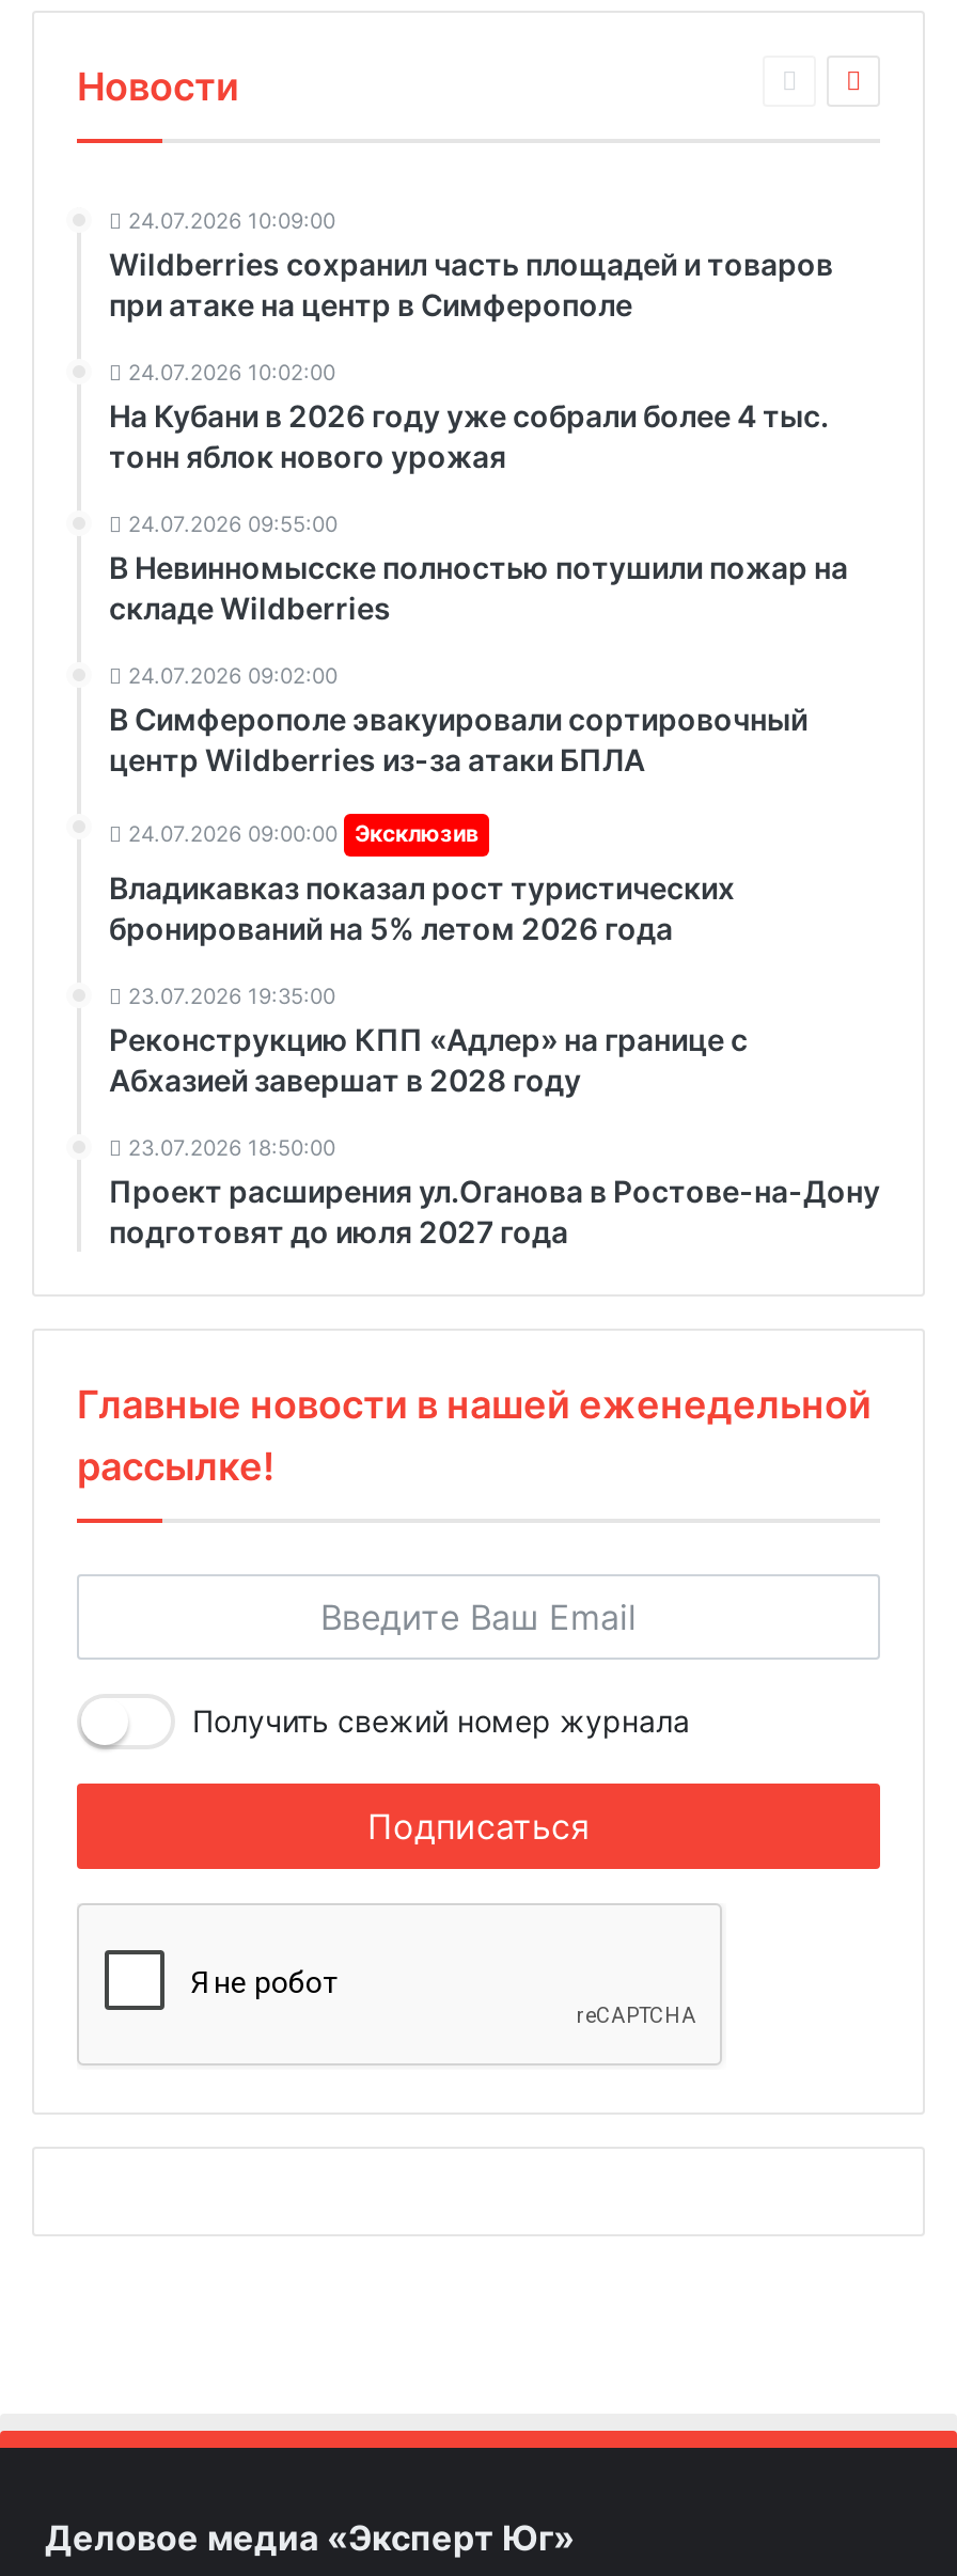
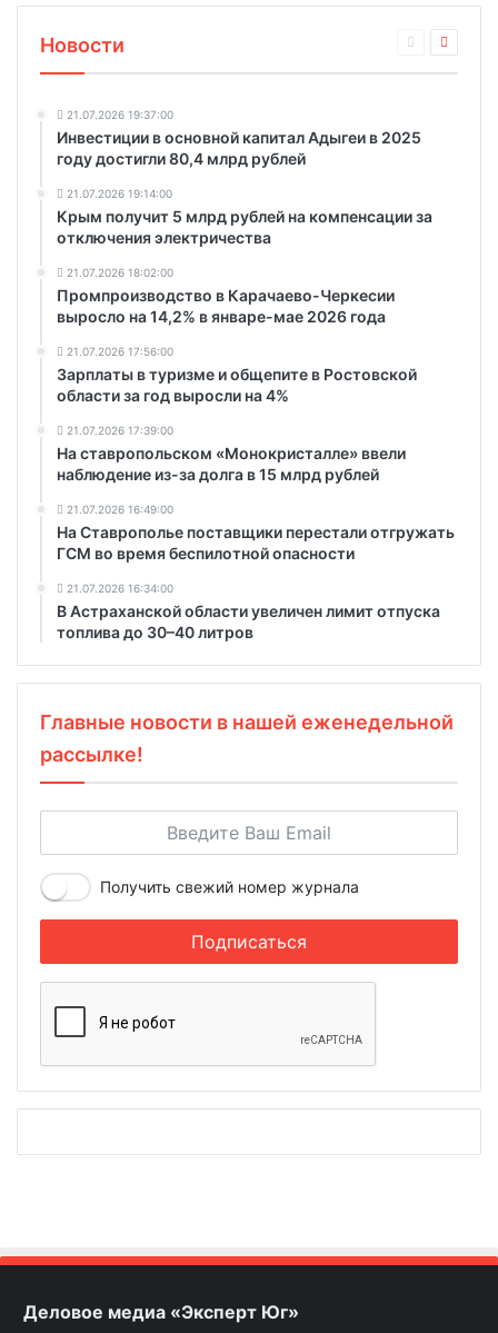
[109,206,880,1248] 24.07.2026 10:09:00 | Wildberries сохранил часть площадей и товаров | при атаке на центр в Симферополе | 24.07.2026 10:02:00 | На Кубани в 2026 году уже собрали более 4 тыс. | тонн яблок нового урожая | 24.07.2026 09:55:00 | В Невинномысске полностью потушили пожар на | складе Wildberries | 24.07.2026 09:02:00 | В Симферополе эвакуировали сортировочный | центр Wildberries из-за атаки БПЛА | 24.07.2026 09:00:00 | Эксклюзив | Владикавказ показал рост туристических | бронирований на 5% летом 2026 года | 23.07.2026 19:35:00 | Реконструкцию КПП «Адлер» на границе с | Абхазией завершат в 2028 году | 23.07.2026 18:50:00 | Проект расширения ул.Оганова в Ростове-на-Дону | подготовят до июля 2027 года -> [57,107,455,641] 21.07.2026 19:37:00 | Инвестиции в основной капитал Адыгеи в 2025 | году достигли 80,4 млрд рублей | 21.07.2026 19:14:00 | Крым получит 5 млрд рублей на компенсации за | отключения электричества | 21.07.2026 18:02:00 | Промпроизводство в Карачаево-Черкесии | выросло на 14,2% в январе-мае 2026 года | 21.07.2026 17:56:00 | Зарплаты в туризме и общепите в Ростовской | области за год выросли на 4% | 21.07.2026 17:39:00 | На ставропольском «Монокристалле» ввели | наблюдение из-за долга в 15 млрд рублей | 21.07.2026 16:49:00 | На Ставрополье поставщики перестали отгружать | ГСМ во время беспилотной опасности | 21.07.2026 16:34:00 | В Астраханской области увеличен лимит отпуска | топлива до 30–40 литров

